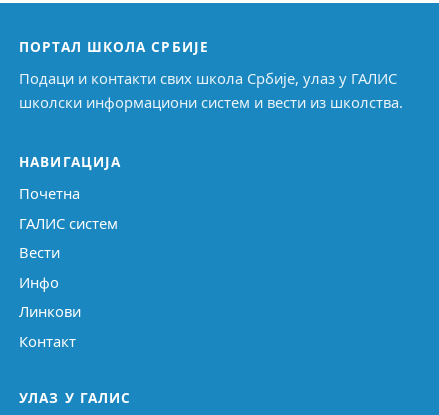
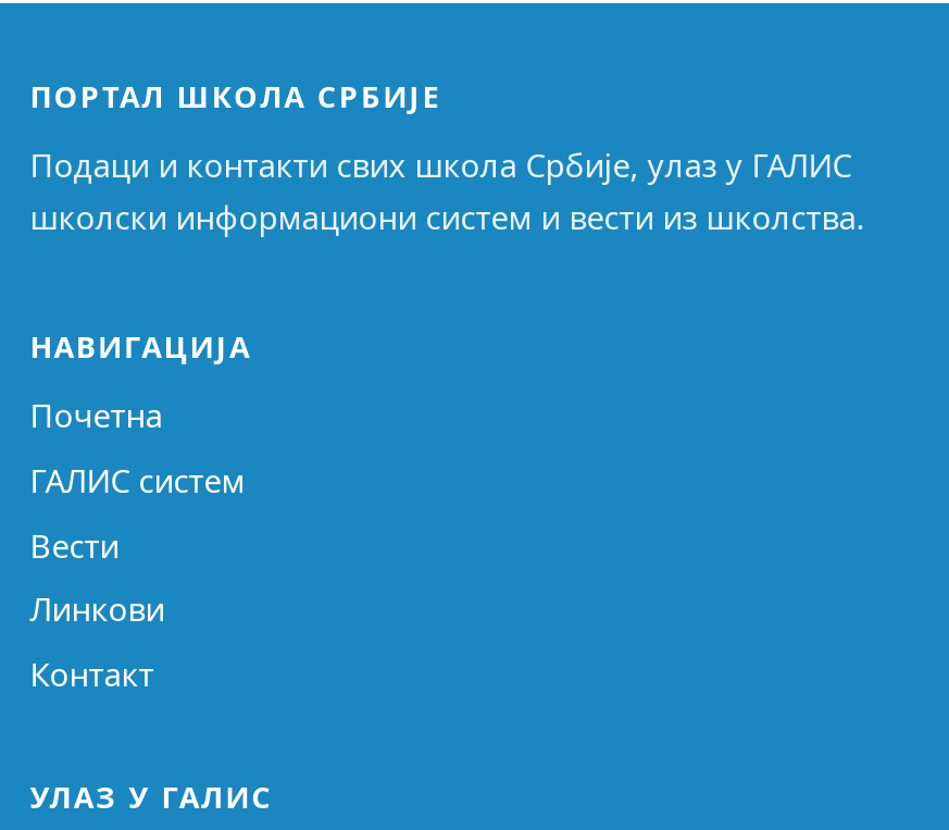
[19,272,59,292] Инфо -> none

